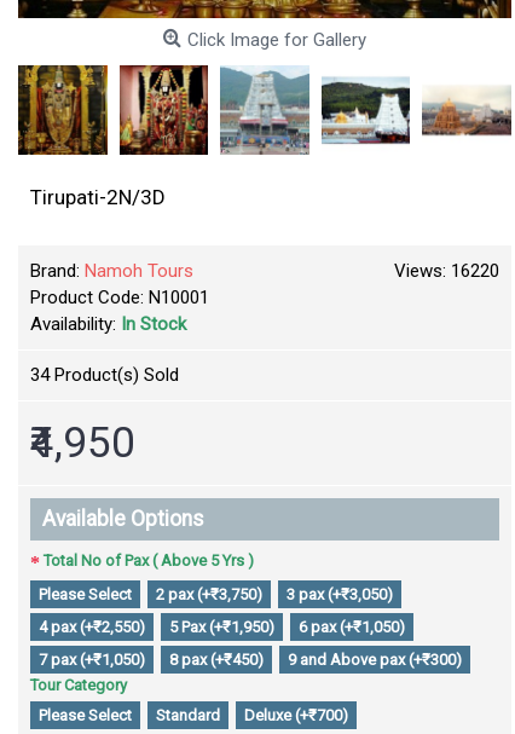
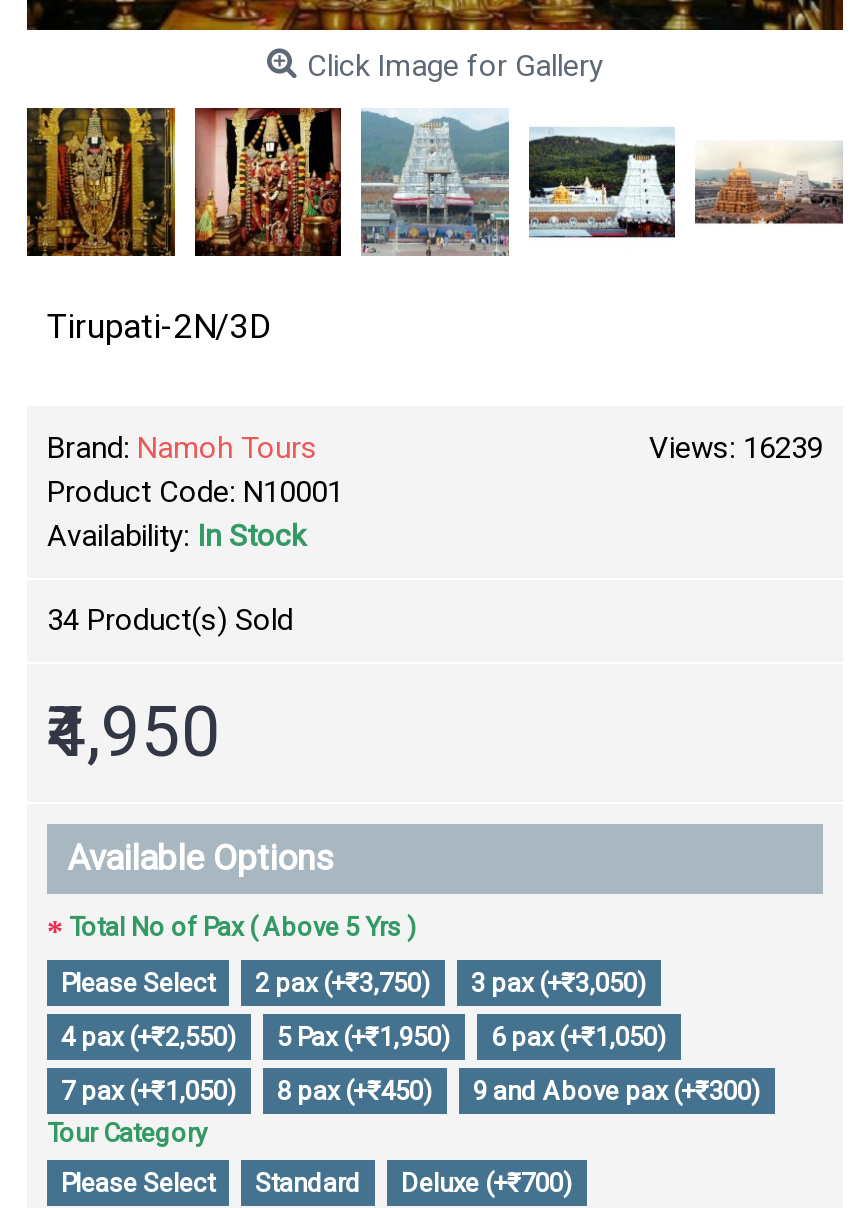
[394,259,499,281] Views: 16220 -> [649,429,823,465] Views: 16239

